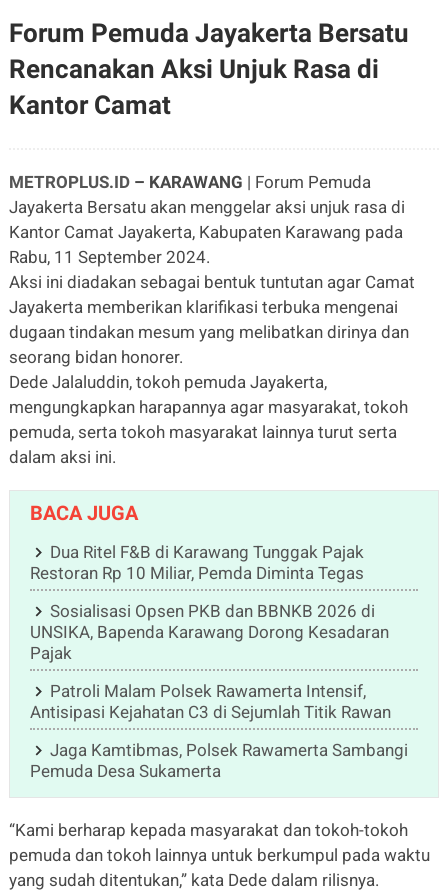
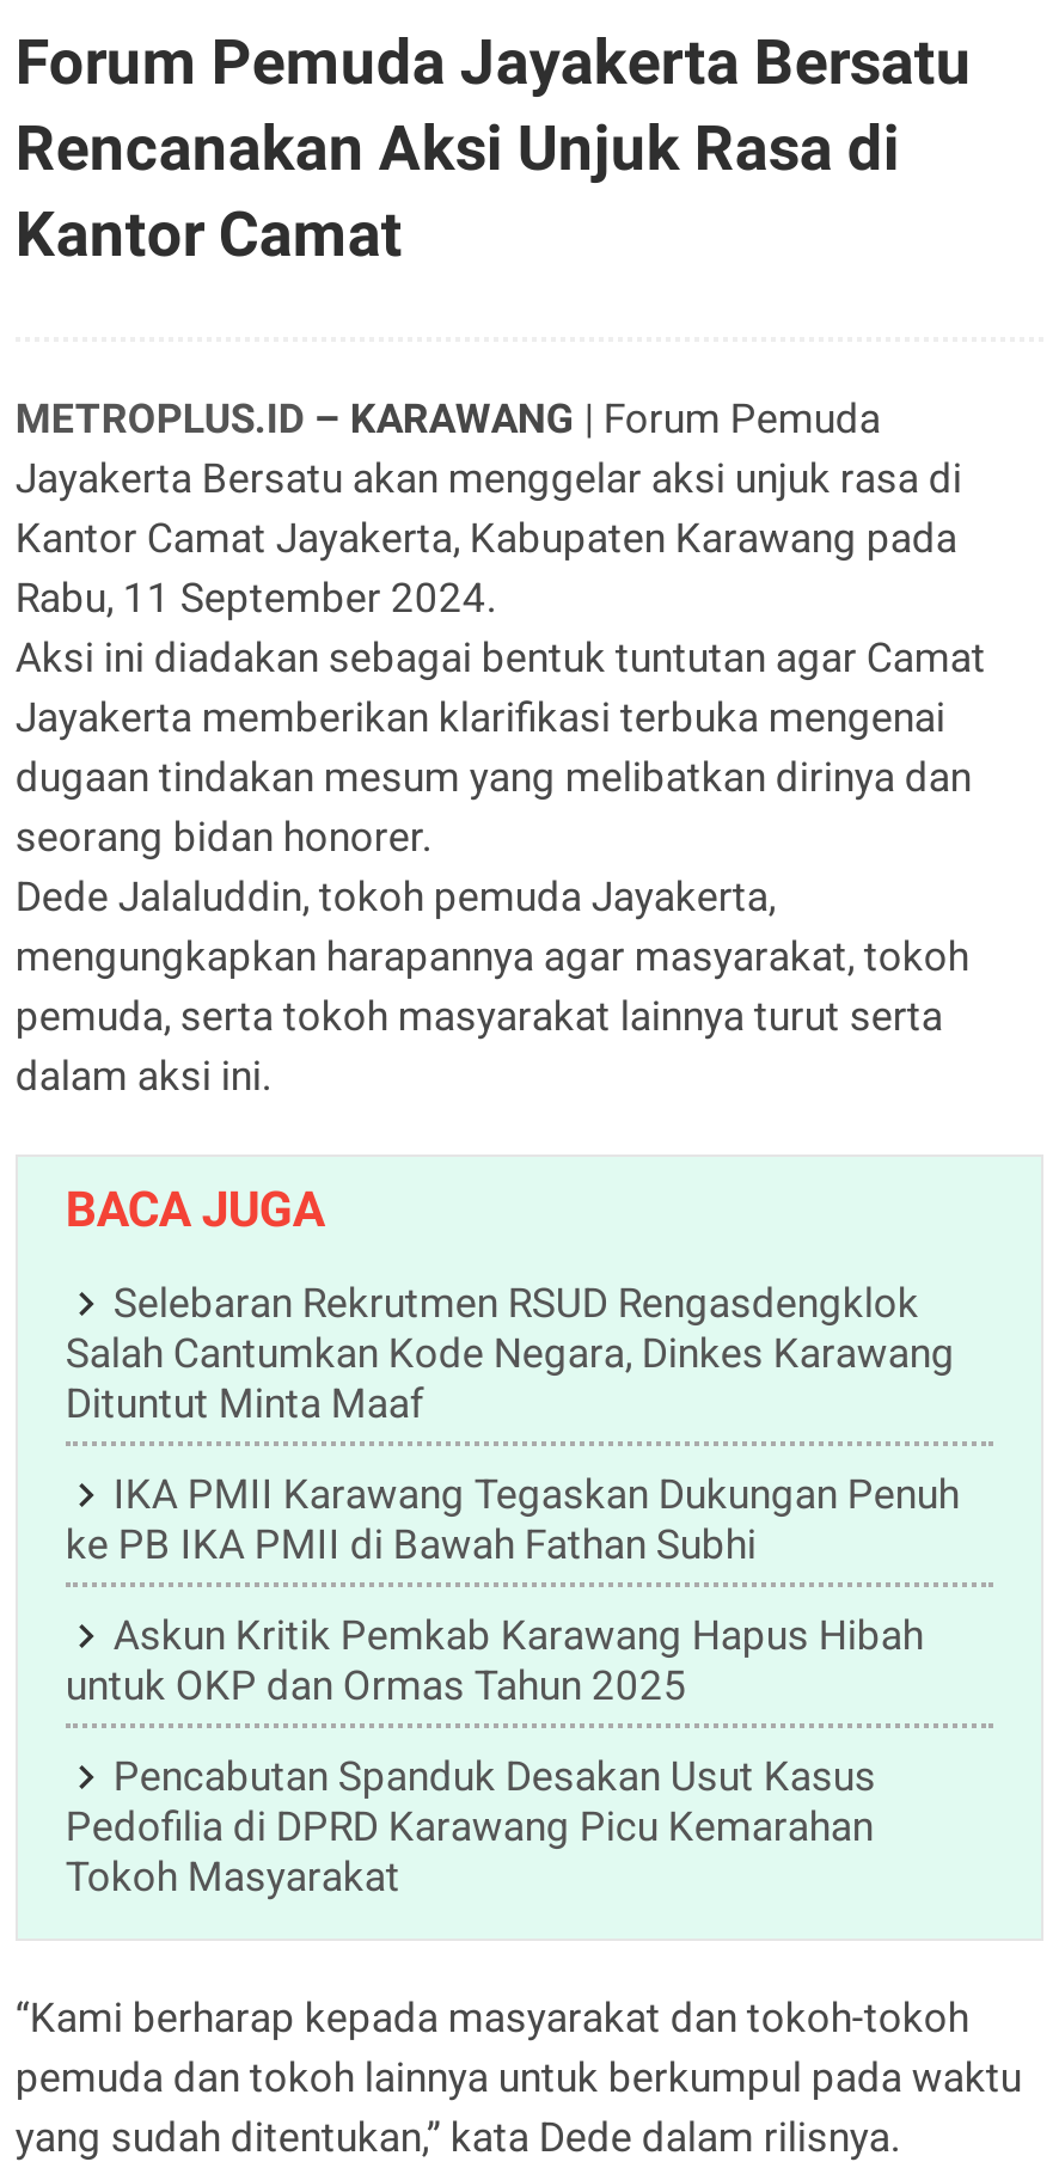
[30,542,364,583] Dua Ritel F&B di Karawang Tunggak Pajak | Restoran Rp 10 Miliar, Pemda Diminta Tegas -> [66,1279,955,1427] Selebaran Rekrutmen RSUD Rengasdengklok | Salah Cantumkan Kode Negara, Dinkes Karawang | Dituntut Minta Maaf
[30,601,389,663] Sosialisasi Opsen PKB dan BBNKB 2026 di | UNSIKA, Bapenda Karawang Dorong Kesadaran | Pajak -> [66,1470,960,1568] IKA PMII Karawang Tegaskan Dukungan Penuh | ke PB IKA PMII di Bawah Fathan Subhi
[30,681,391,722] Patroli Malam Polsek Rawamerta Intensif, | Antisipasi Kejahatan C3 di Sejumlah Titik Rawan -> [66,1611,924,1709] Askun Kritik Pemkab Karawang Hapus Hibah | untuk OKP dan Ormas Tahun 2025
[30,740,408,781] Jaga Kamtibmas, Polsek Rawamerta Sambangi | Pemuda Desa Sukamerta -> [66,1752,876,1900] Pencabutan Spanduk Desakan Usut Kasus | Pedofilia di DPRD Karawang Picu Kemarahan | Tokoh Masyarakat

